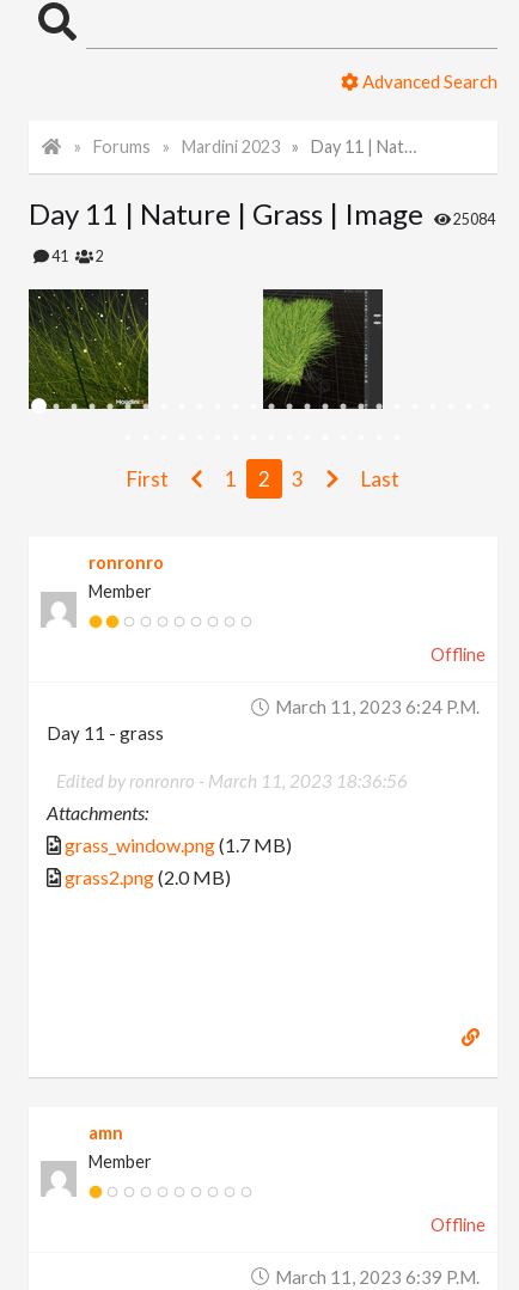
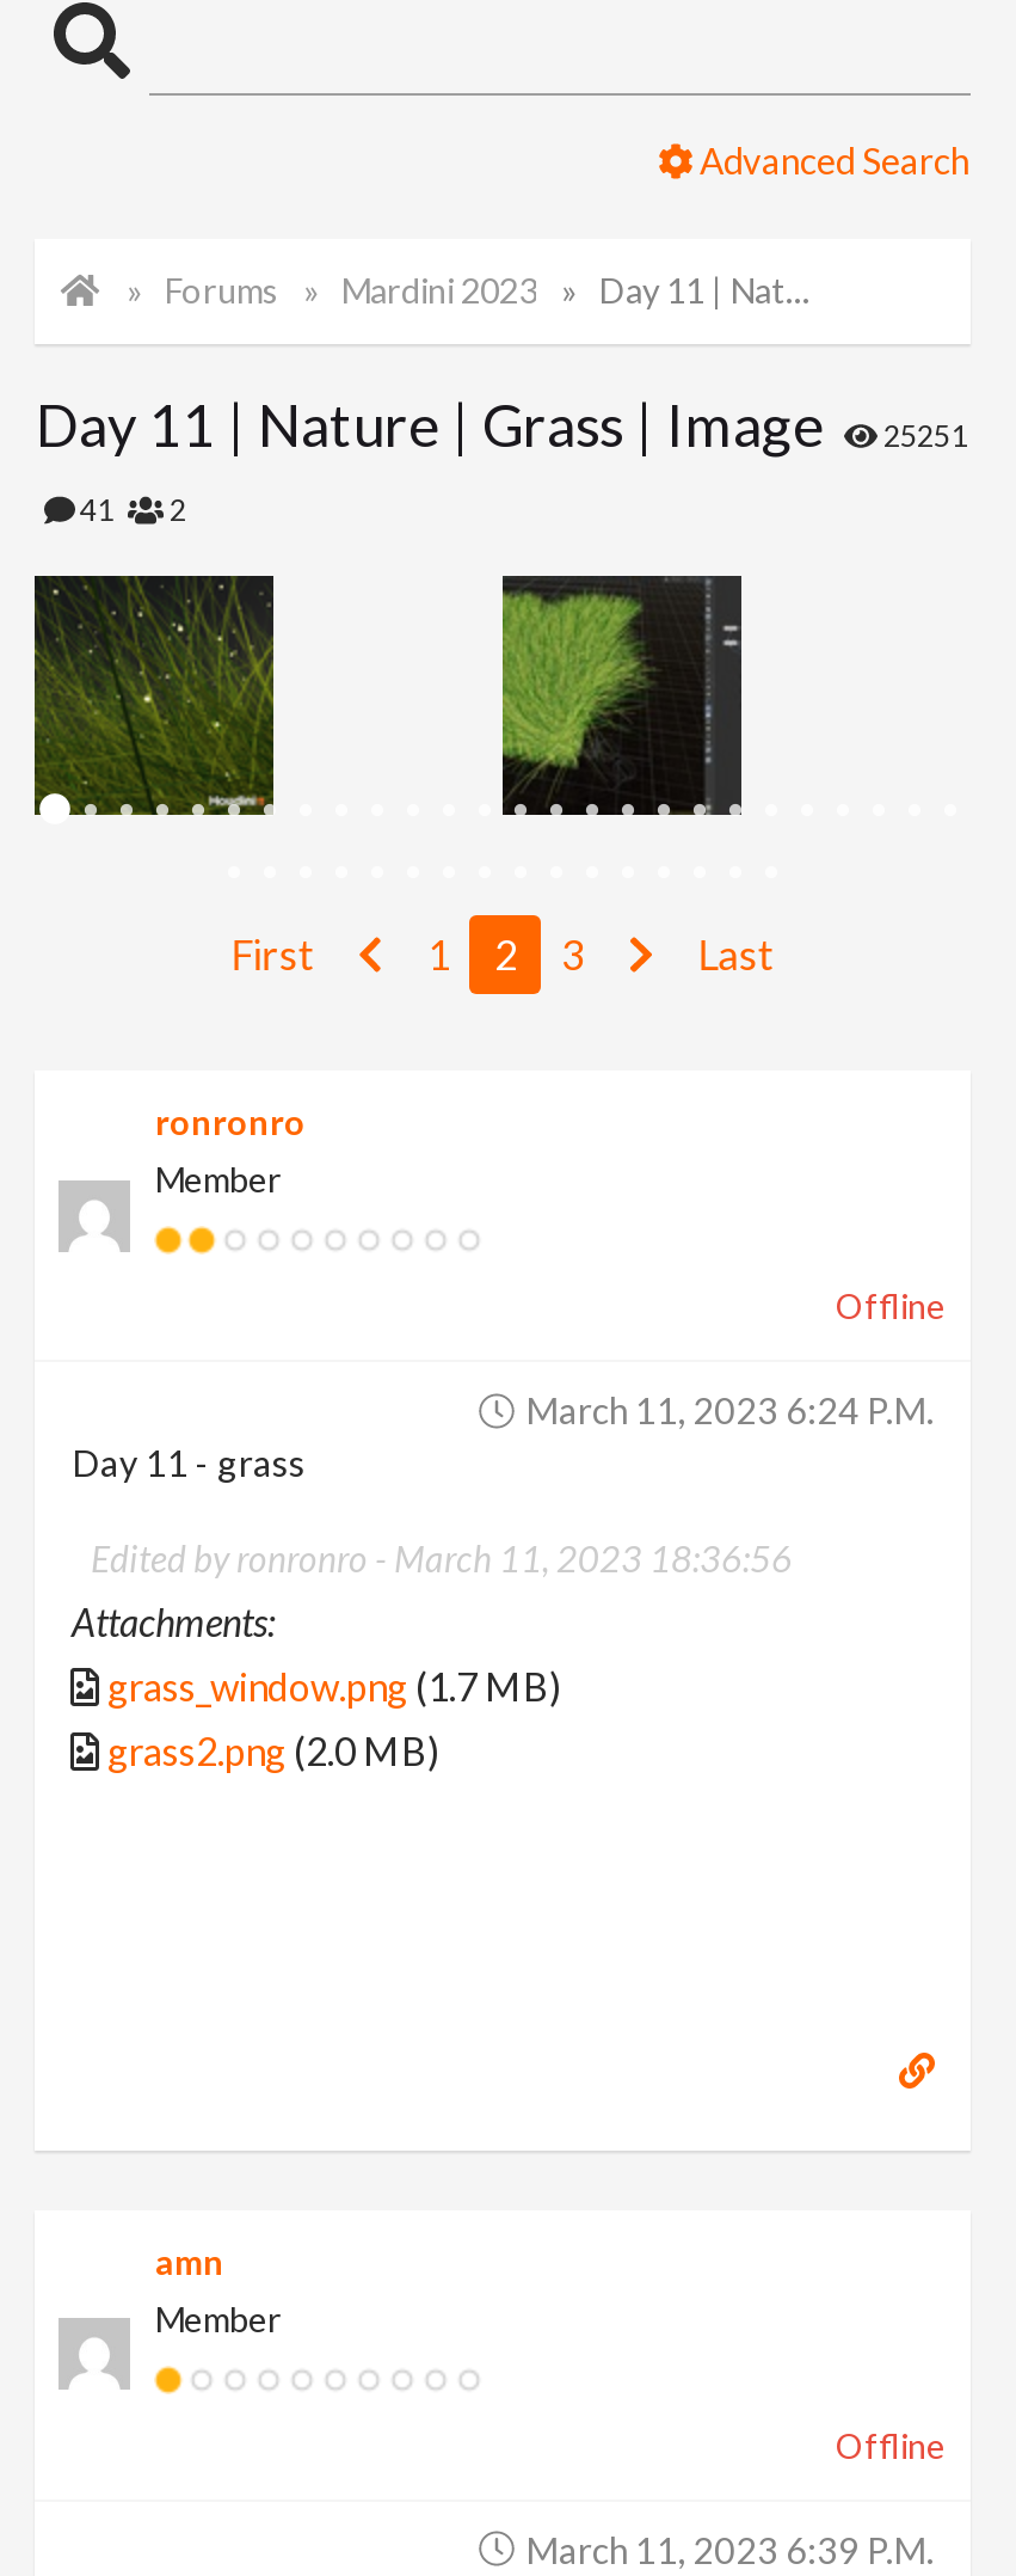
[451,210,496,228] 25084 -> [878,418,967,454] 25251

